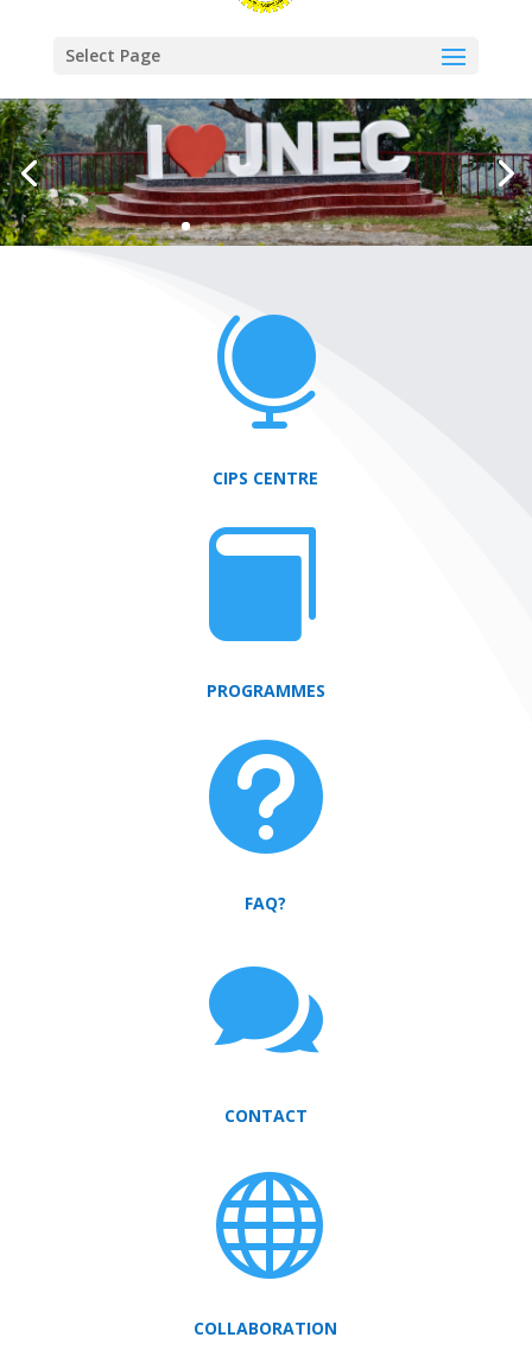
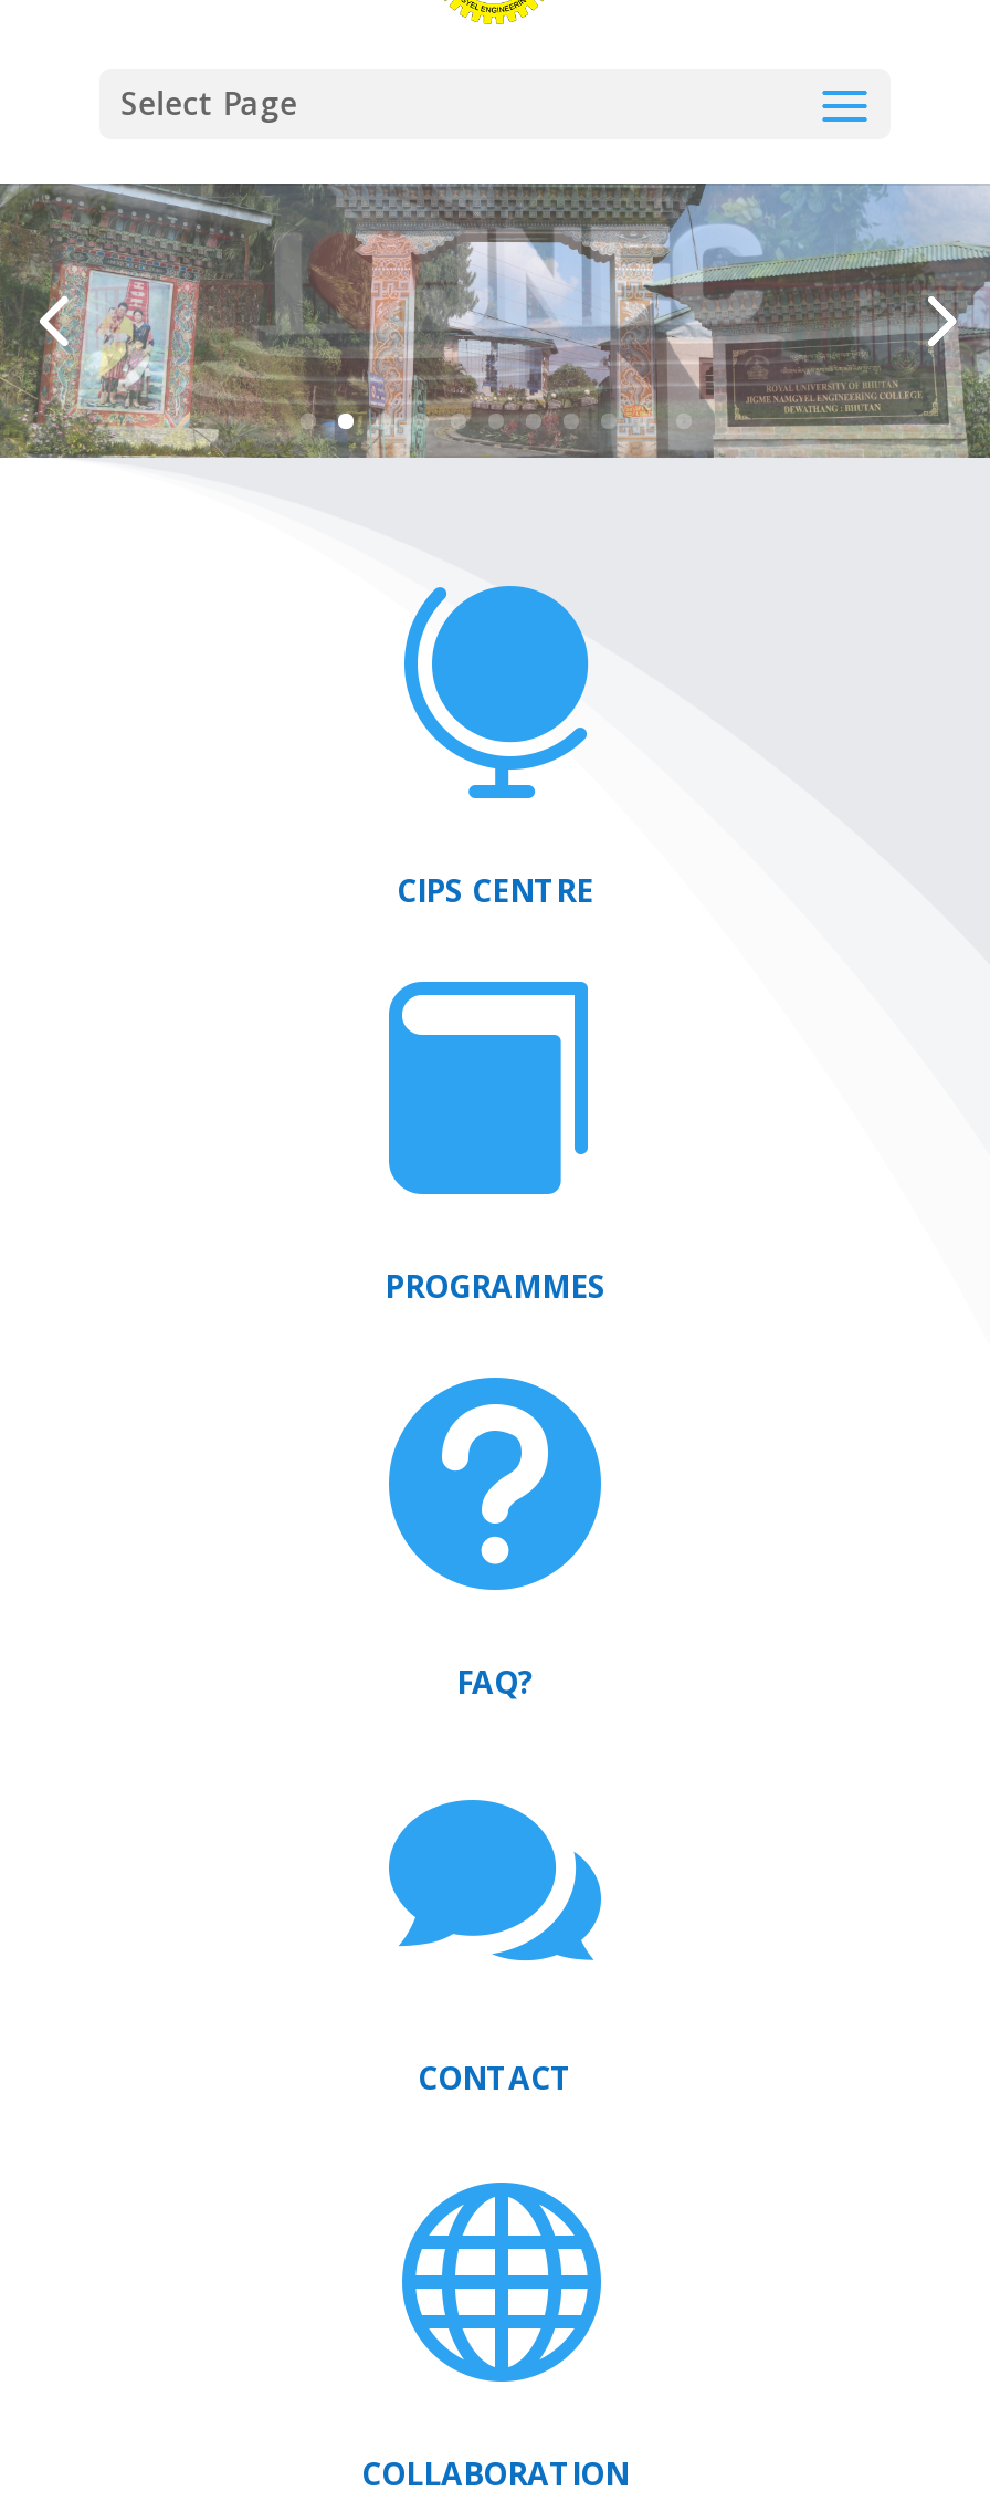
[4,97,528,247] [image] -> [7,181,983,460] [image]

